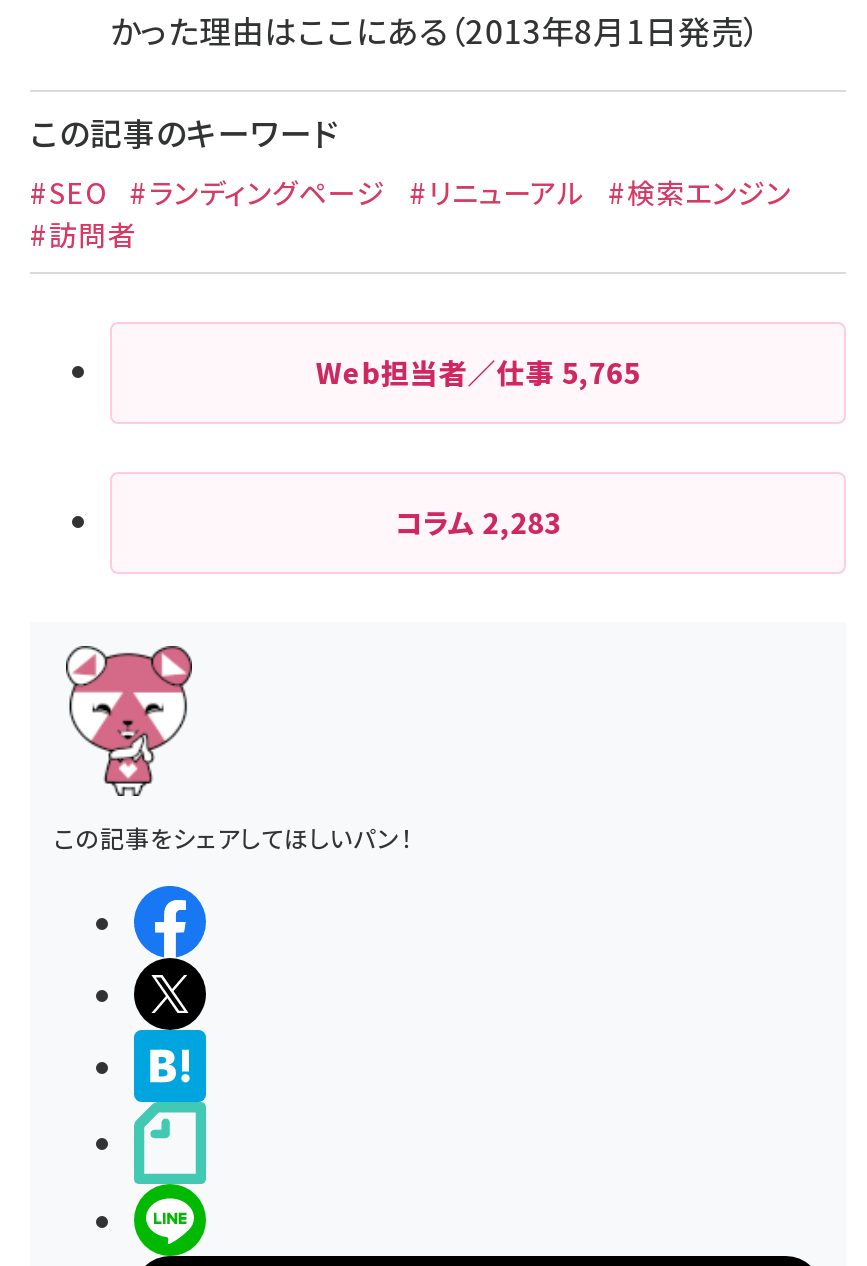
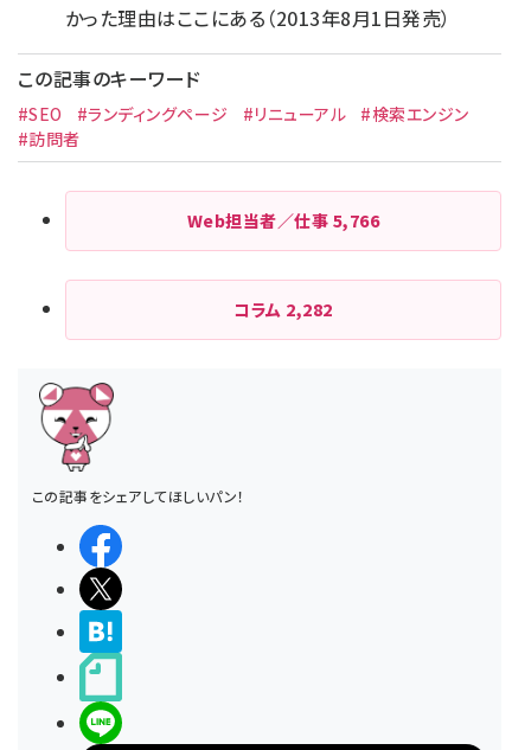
[316,352,640,392] Web担当者／仕事5,765 -> [187,209,379,232] Web担当者／仕事5,766
[395,502,561,542] コラム2,283 -> [234,297,333,321] コラム2,282

